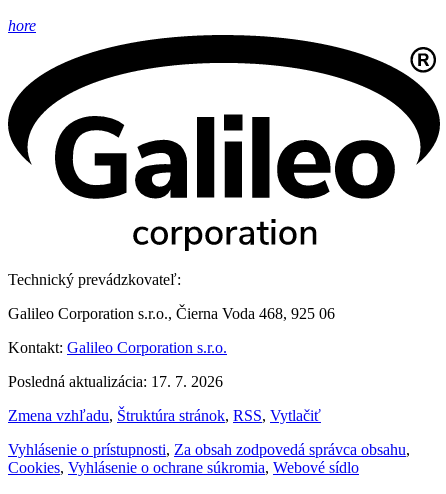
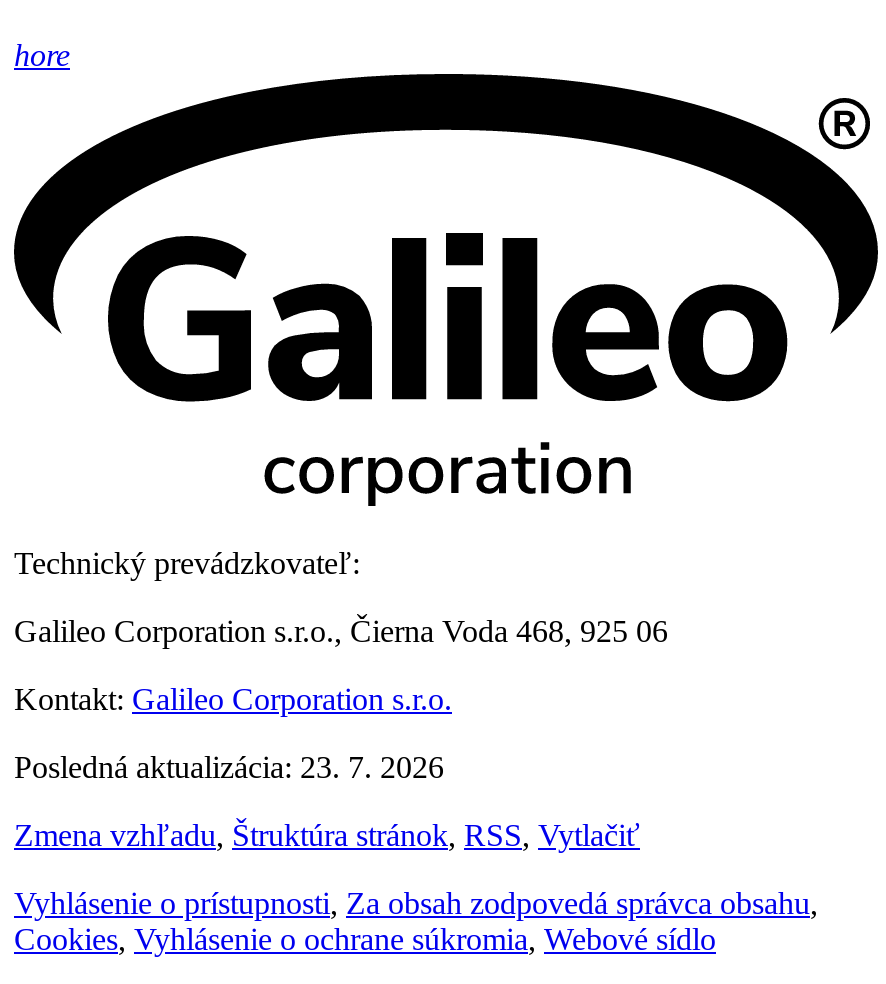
[8,373,223,390] Posledná aktualizácia: 17. 7. 2026 -> [14,750,444,784] Posledná aktualizácia: 23. 7. 2026

